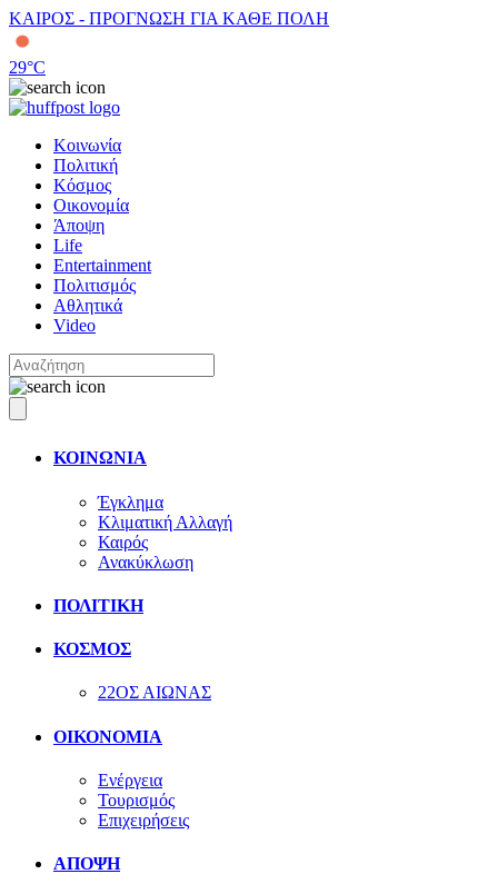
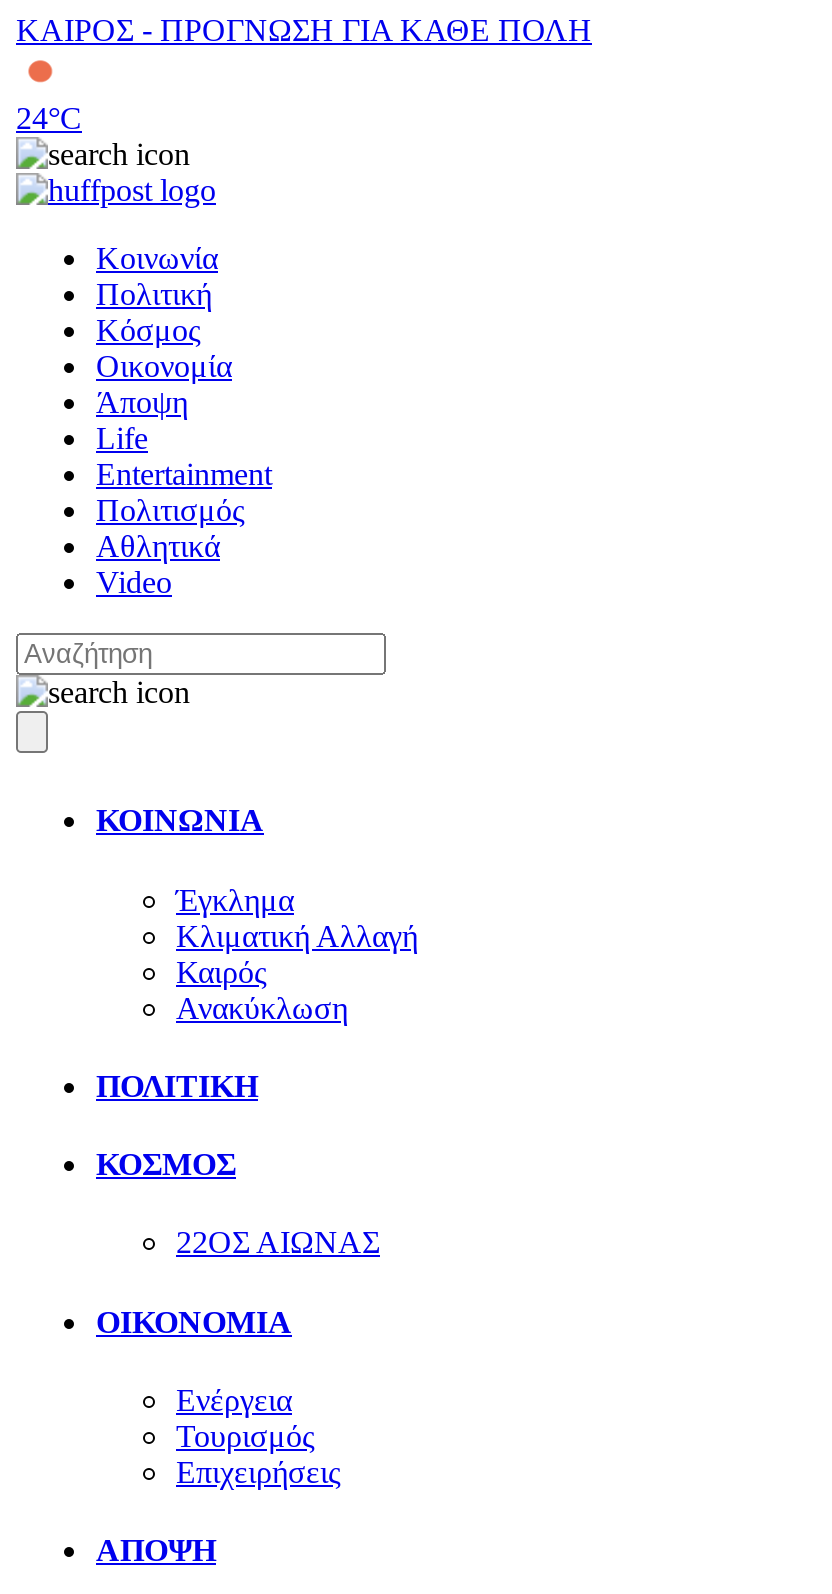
[9,58,46,77] 29°C -> [16,101,82,135] 24°C

